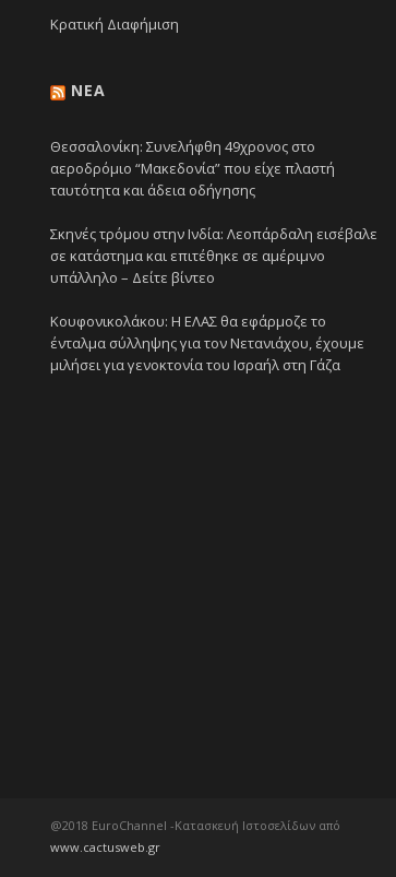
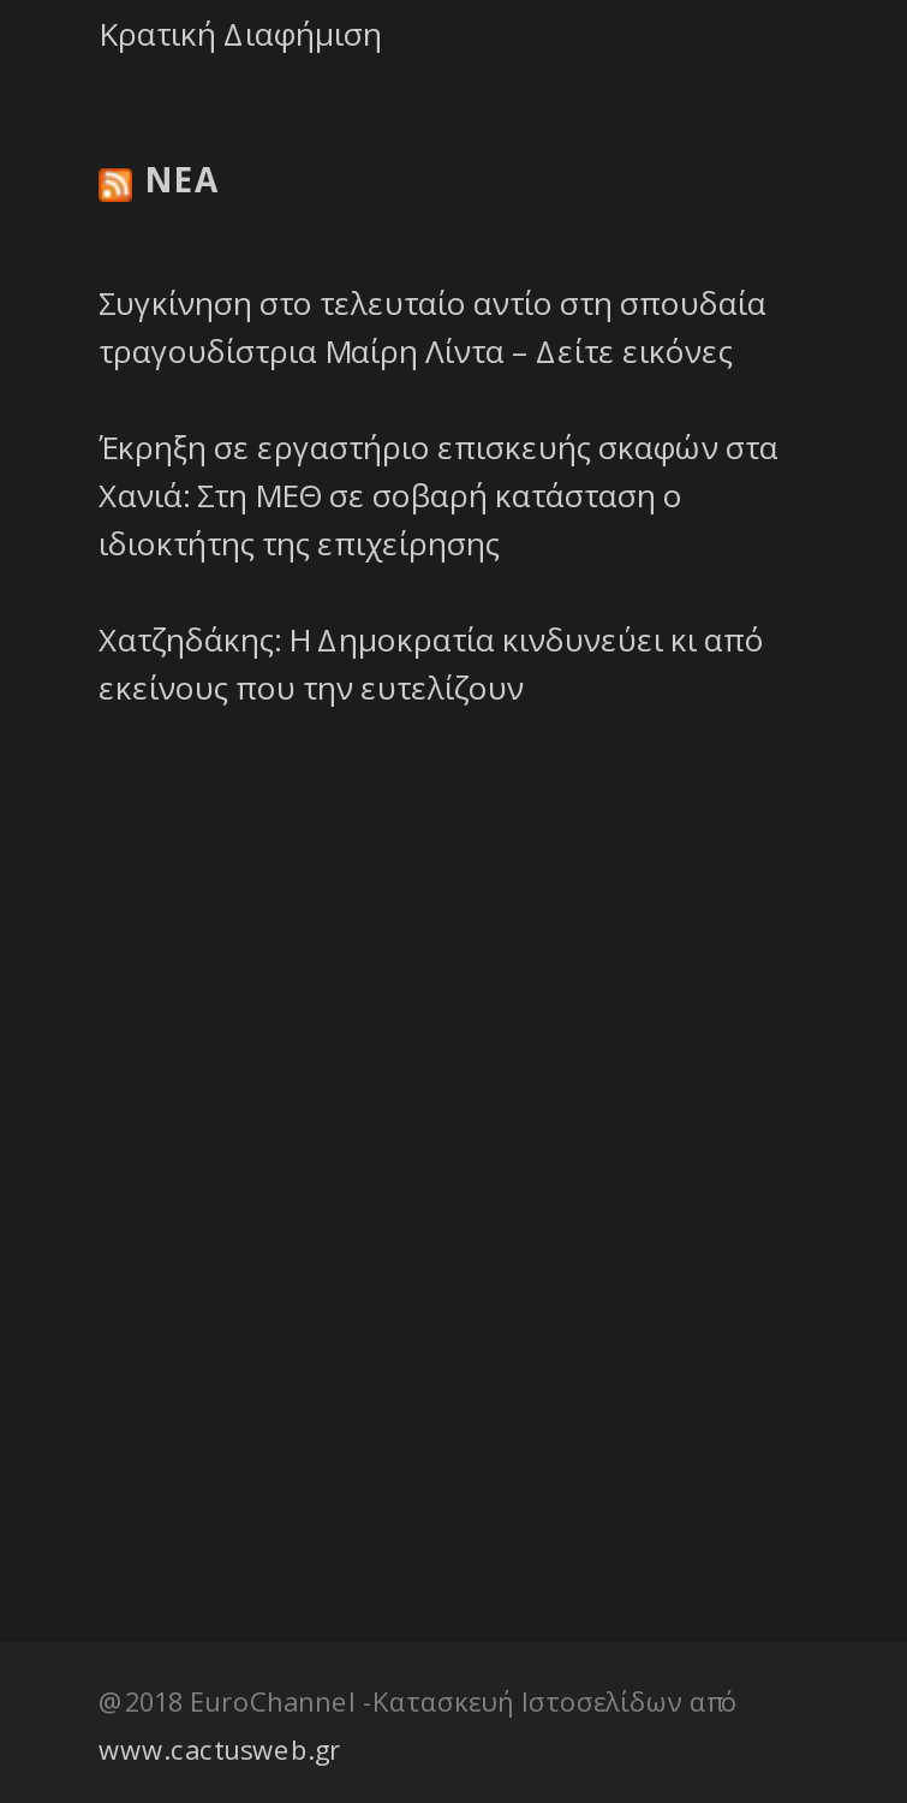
[50,137,335,200] Θεσσαλονίκη: Συνελήφθη 49χρονος στο | αεροδρόμιο “Μακεδονία” που είχε πλαστή | ταυτότητα και άδεια οδήγησης -> [99,282,766,374] Συγκίνηση στο τελευταίο αντίο στη σπουδαία | τραγουδίστρια Μαίρη Λίντα – Δείτε εικόνες
[50,224,377,288] Σκηνές τρόμου στην Ινδία: Λεοπάρδαλη εισέβαλε | σε κατάστημα και επιτέθηκε σε αμέριμνο | υπάλληλο – Δείτε βίντεο -> [99,426,778,566] Έκρηξη σε εργαστήριο επισκευής σκαφών στα | Χανιά: Στη ΜΕΘ σε σοβαρή κατάσταση ο | ιδιοκτήτης της επιχείρησης
[50,312,364,375] Κουφονικολάκου: Η ΕΛΑΣ θα εφάρμοζε το | ένταλμα σύλληψης για τον Νετανιάχου, έχουμε | μιλήσει για γενοκτονία του Ισραήλ στη Γάζα -> [99,619,764,710] Χατζηδάκης: Η Δημοκρατία κινδυνεύει κι από | εκείνους που την ευτελίζουν

